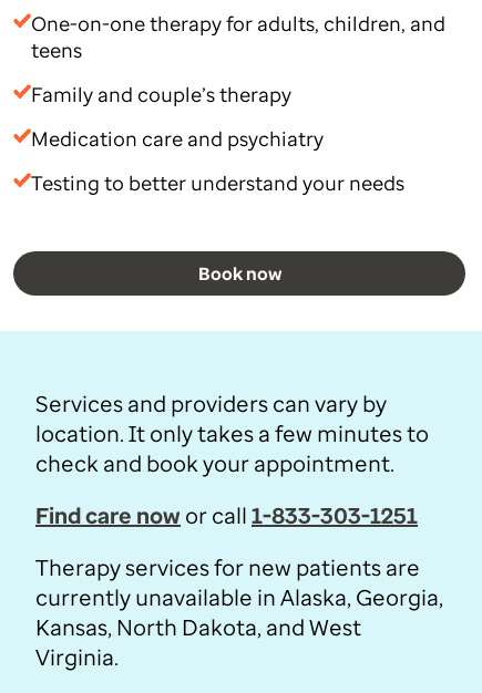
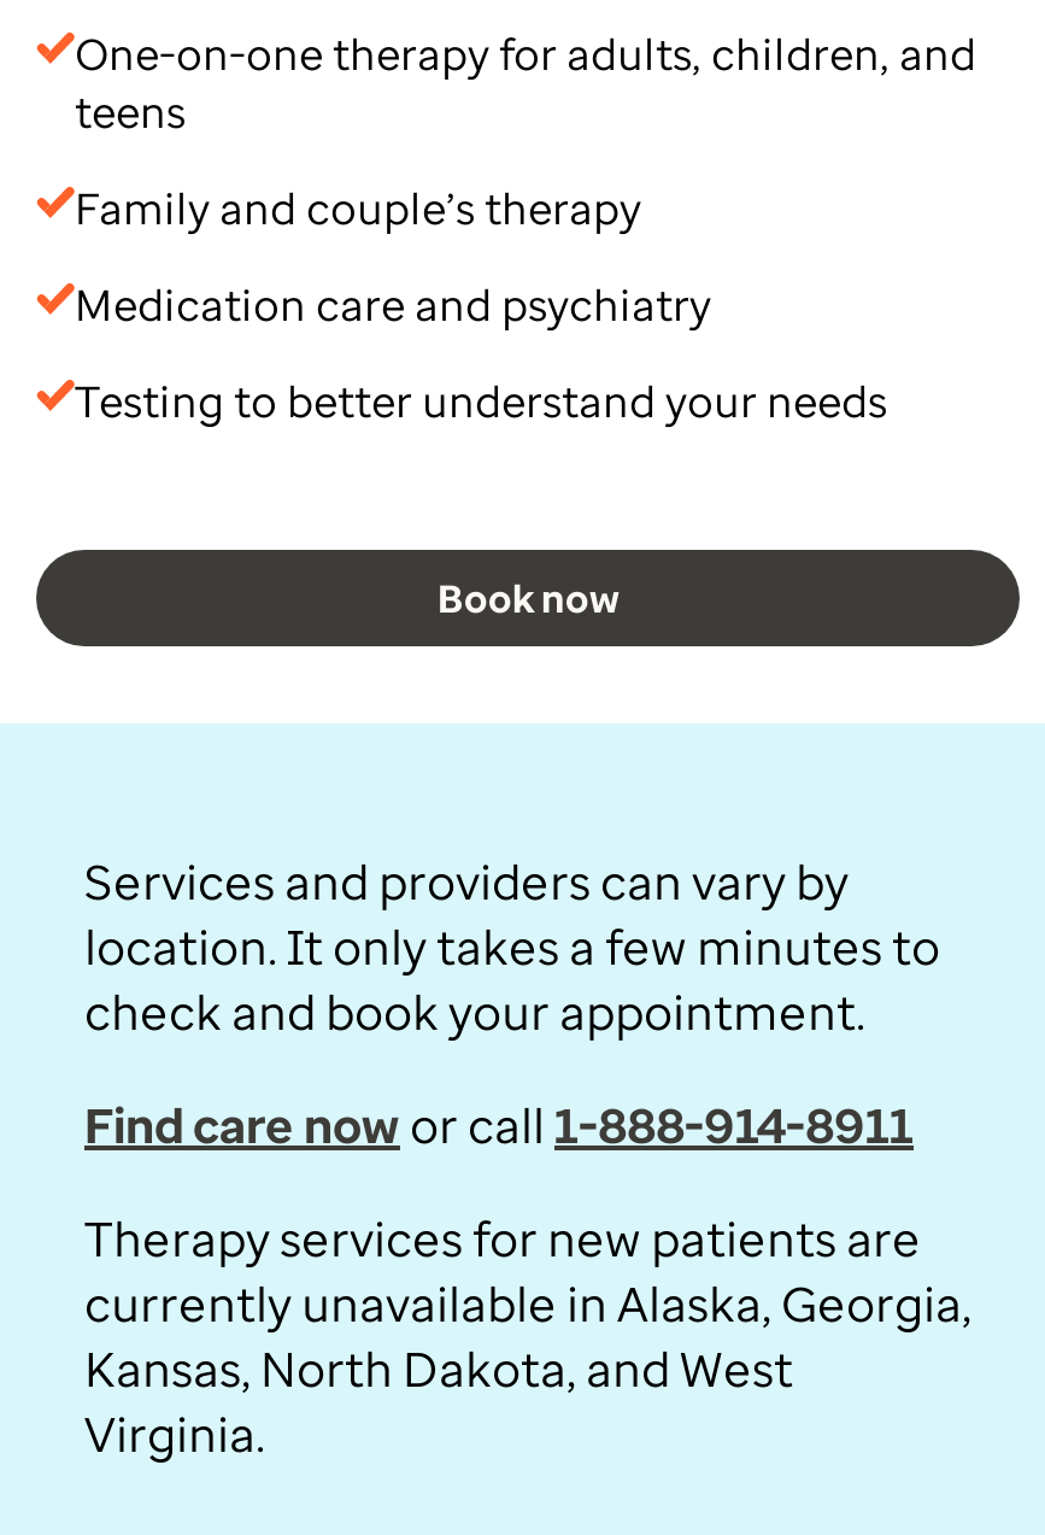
[35,500,418,530] Find care now or call 1-833-303-1251 -> [84,1092,914,1158] Find care now or call 1-888-914-8911

